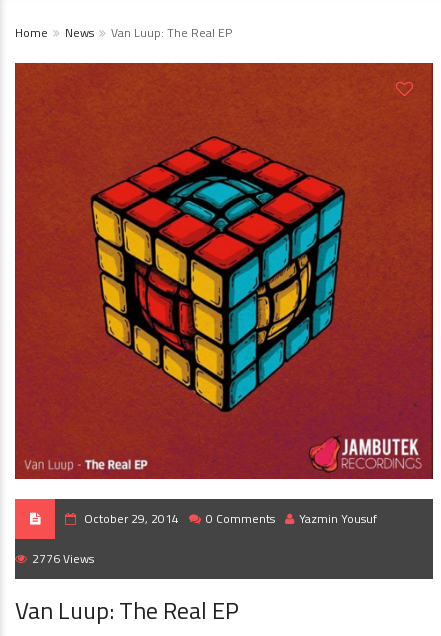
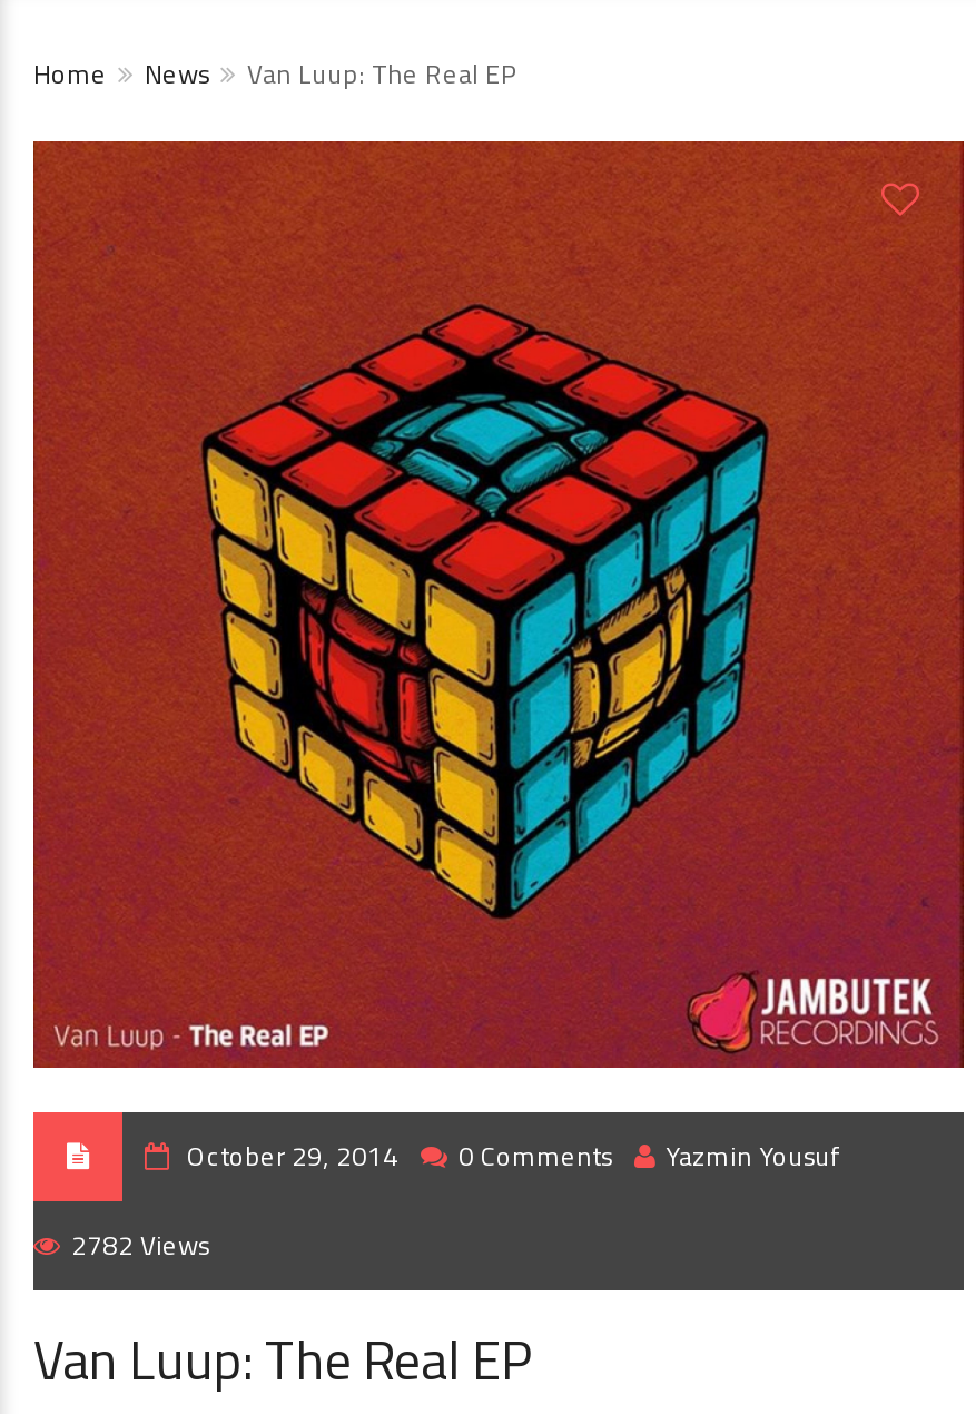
[32,549,94,568] 2776 Views -> [71,1224,209,1266] 2782 Views

